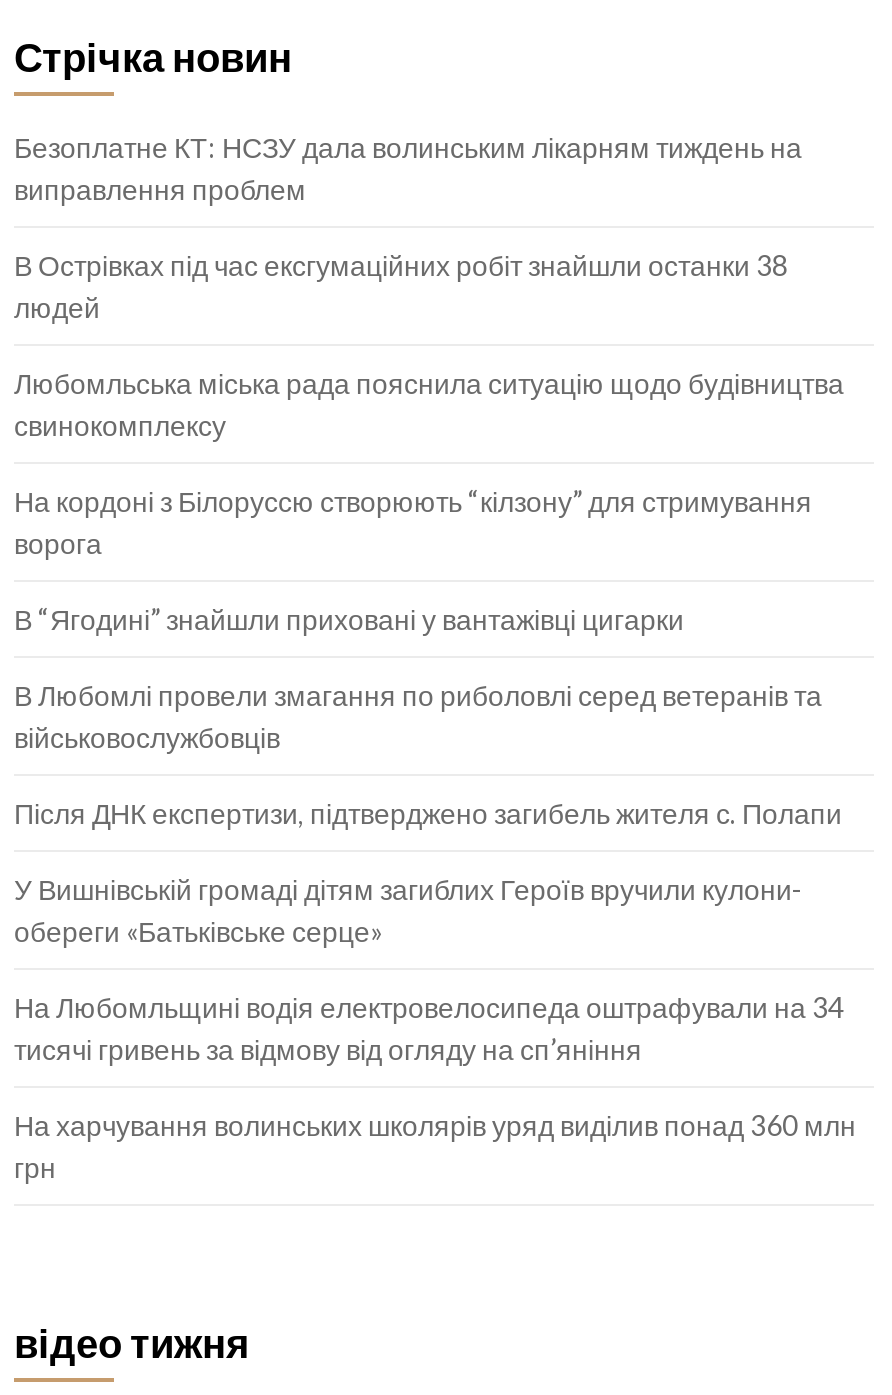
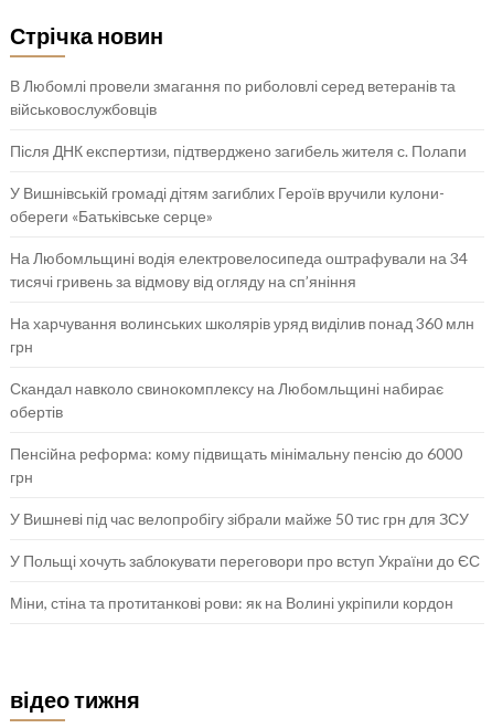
[14,130,844,636] Безоплатне КТ: НСЗУ дала волинським лікарням тиждень на | виправлення проблем | В Острівках під час ексгумаційних робіт знайшли останки 38 | людей | Любомльська міська рада пояснила ситуацію щодо будівництва | свинокомплексу | На кордоні з Білоруссю створюють “кілзону” для стримування | ворога | В “Ягодині” знайшли приховані у вантажівці цигарки -> none
moved [14,678,856,1184] -> [10,76,474,355]: В Любомлі провели змагання по риболовлі серед ветеранів та | військовослужбовців | Після ДНК експертизи, підтверджено загибель жителя с. Полапи | ... | На харчування волинських школярів уряд виділив понад 360 млн | грн
none -> [10,379,480,612] Скандал навколо свинокомплексу на Любомльщині набирає | обертів | Пенсійна реформа: кому підвищать мінімальну пенсію до 6000 | грн | У Вишневі під час велопробігу зібрали майже 50 тис грн для ЗСУ | У Польщі хочуть заблокувати переговори про вступ України до ЄС | Міни, стіна та протитанкові рови: як на Волині укріпили кордон

